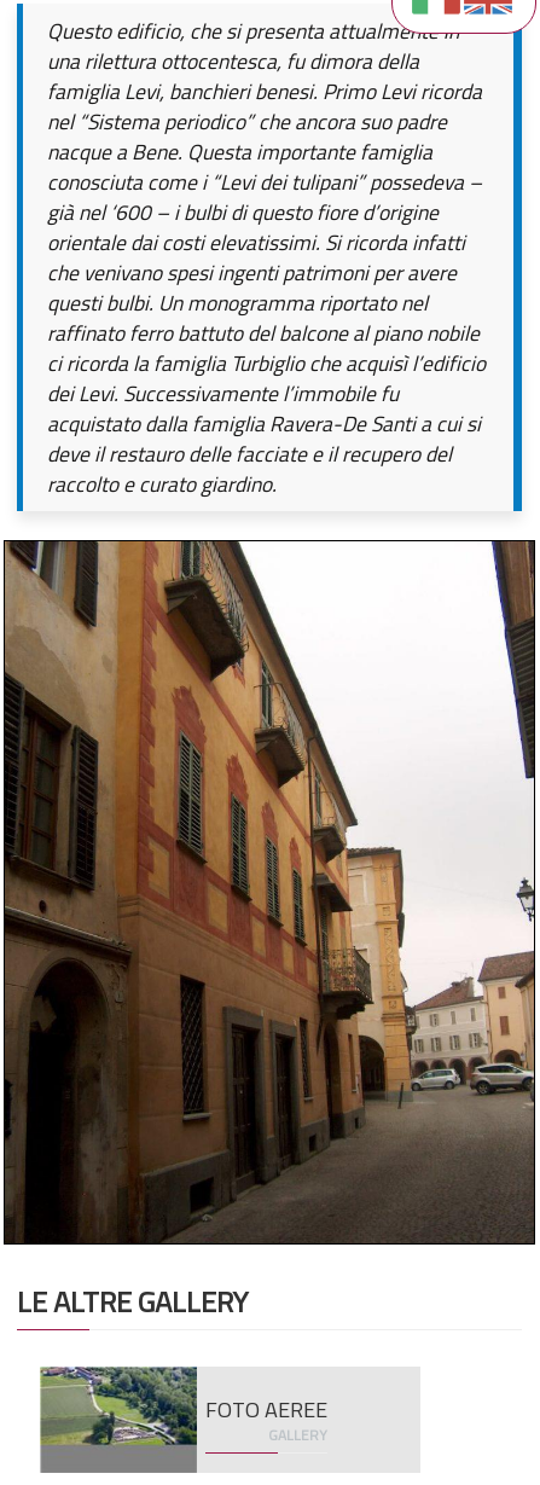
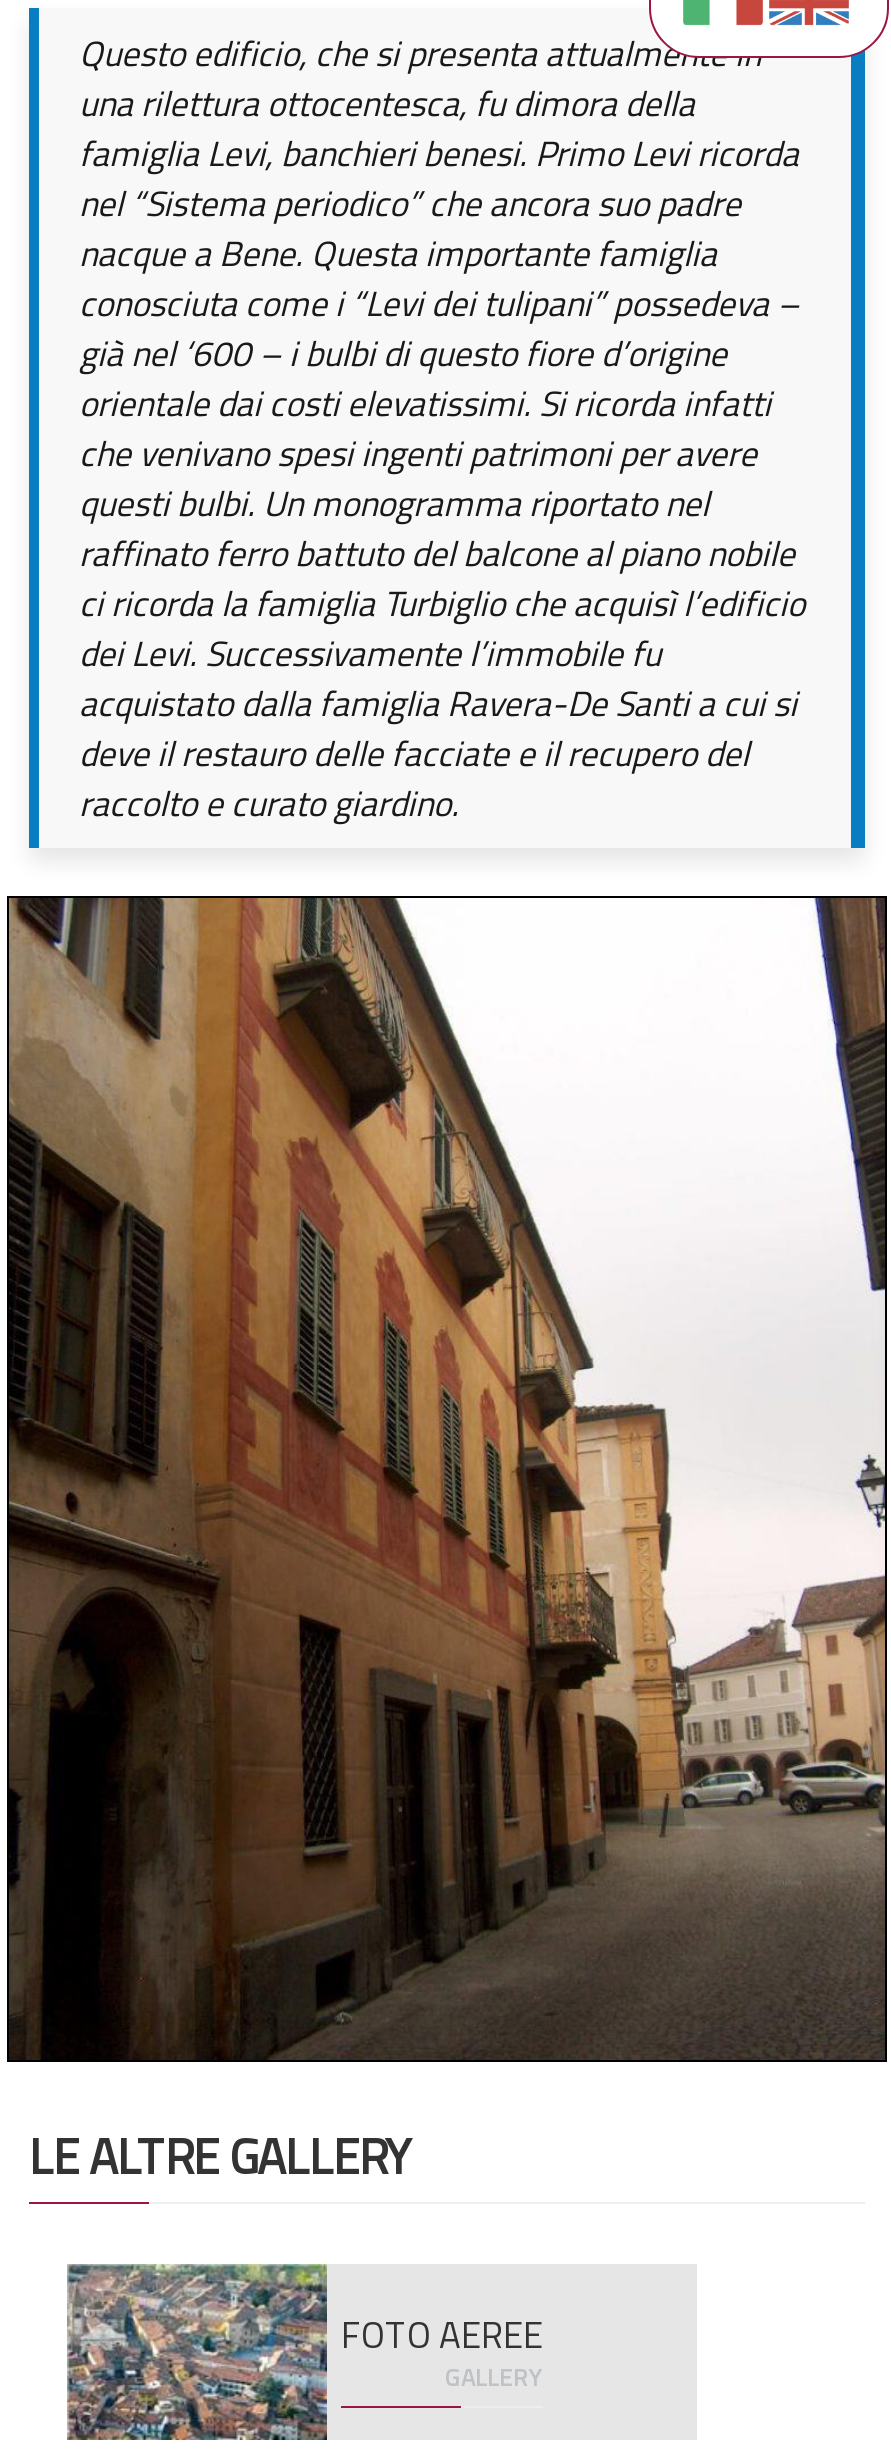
[40,1367,197,1473] [image] -> [67,2264,327,2440] [image]

